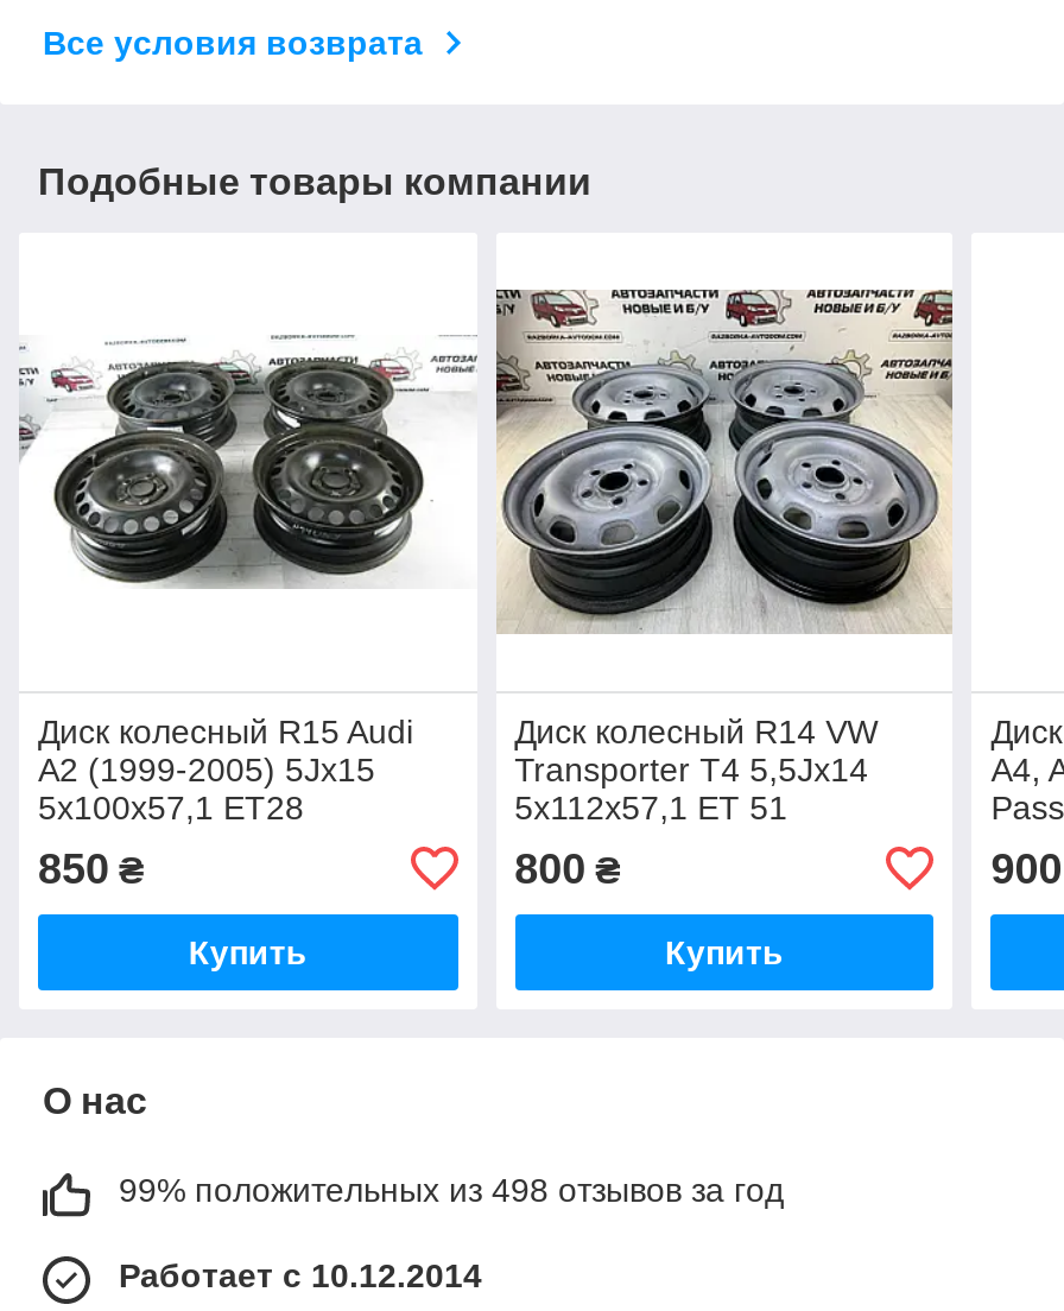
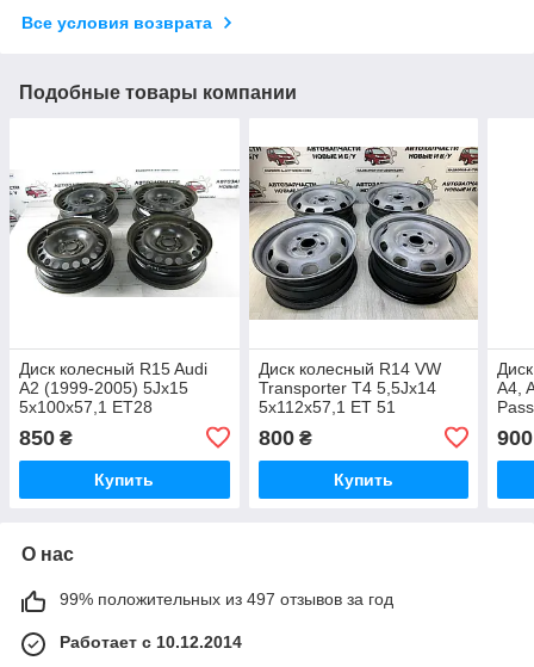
[119,1170,784,1208] 99% положительных из 498 отзывов за год -> [60,589,393,608] 99% положительных из 497 отзывов за год

